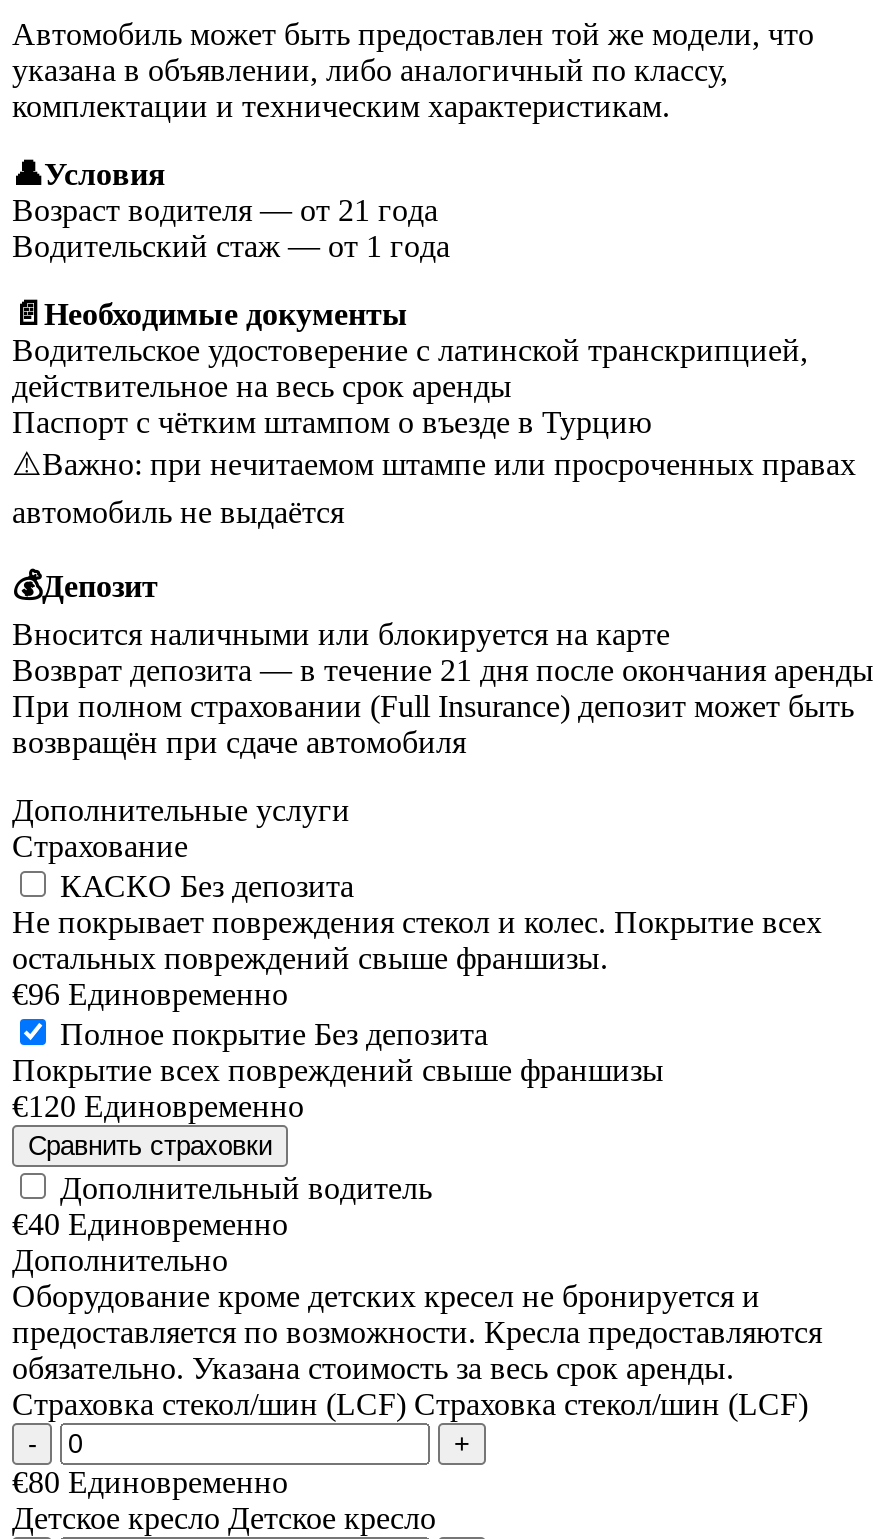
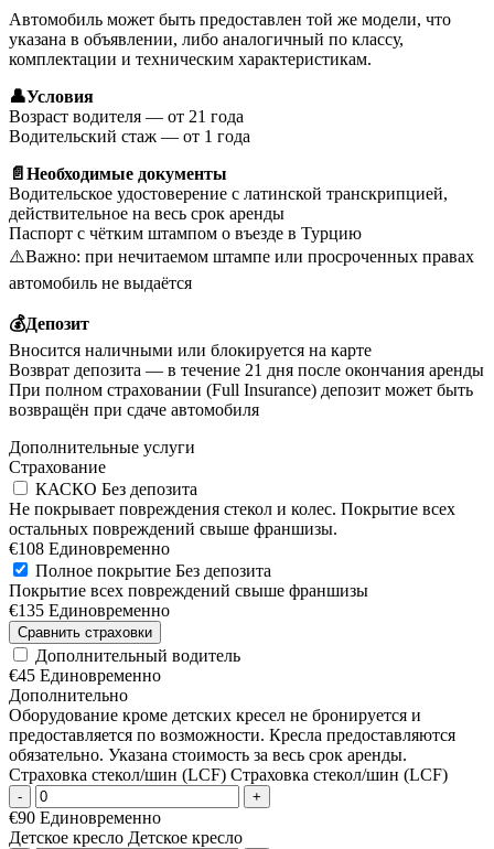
[12,977,288,1011] €96 Единовременно -> [9,539,170,558] €108 Единовременно
[12,1089,304,1123] €120 Единовременно -> [9,601,170,620] €135 Единовременно
[12,1207,288,1241] €40 Единовременно -> [9,666,161,685] €45 Единовременно
[12,1465,288,1499] €80 Единовременно -> [9,808,161,827] €90 Единовременно

